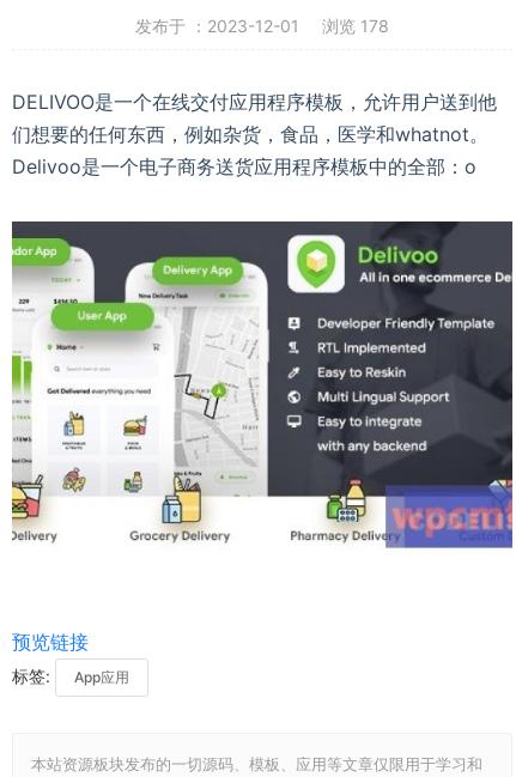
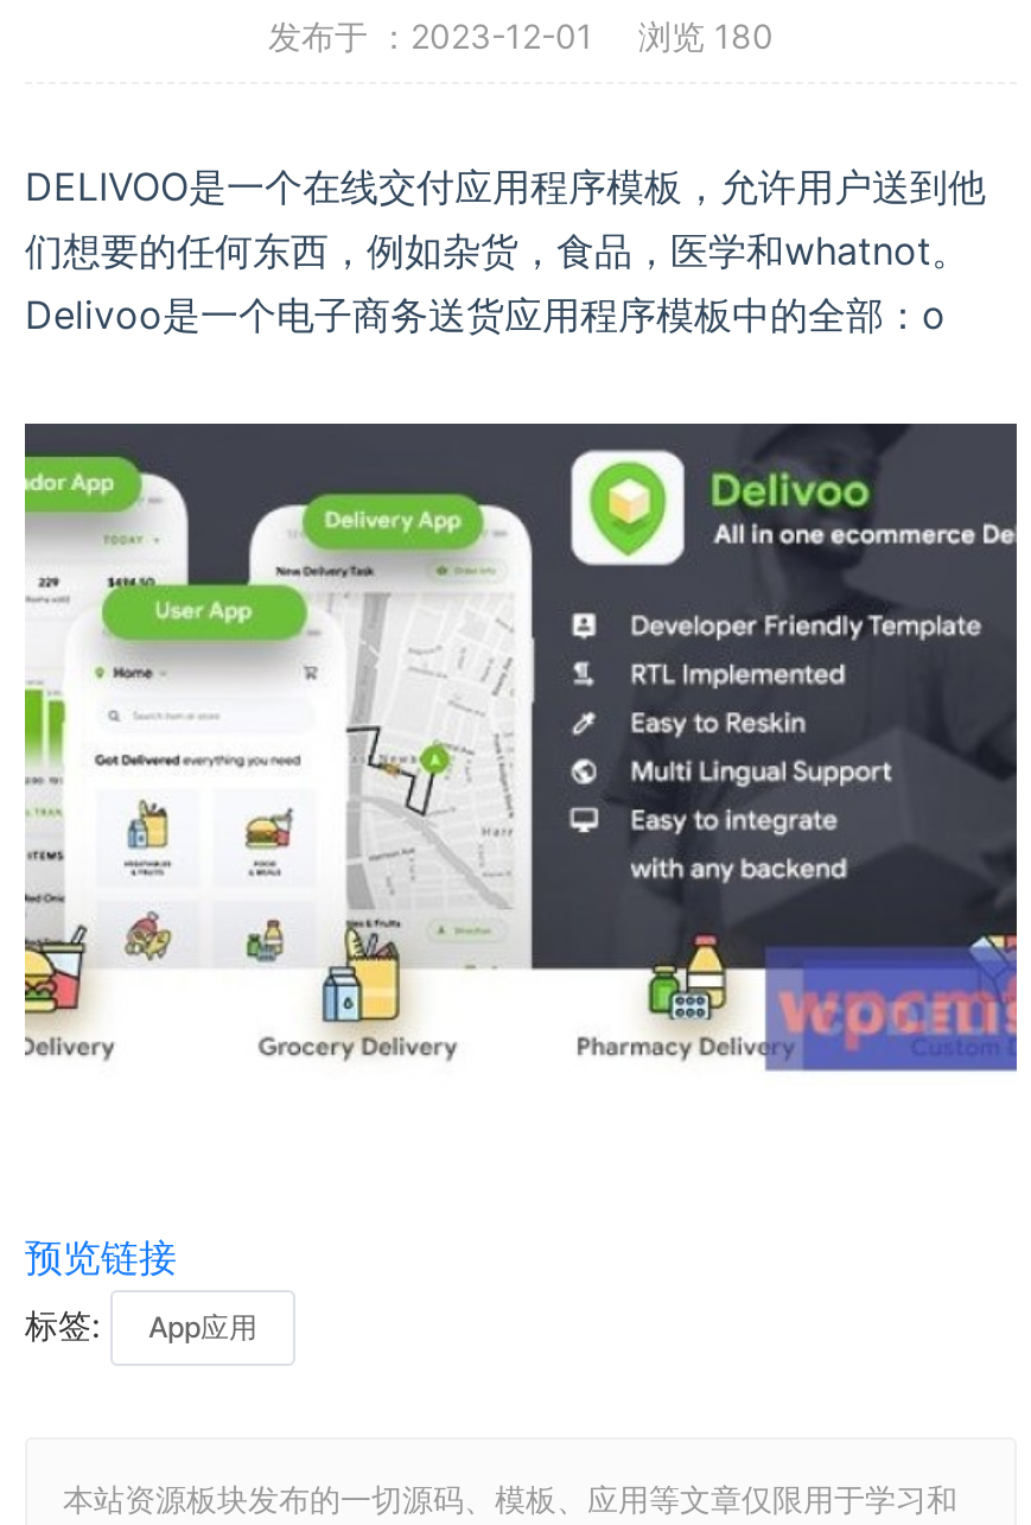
[135,16,389,36] 发布于 ：2023-12-01 浏览 178 -> [268,15,774,56] 发布于 ：2023-12-01 浏览 180

